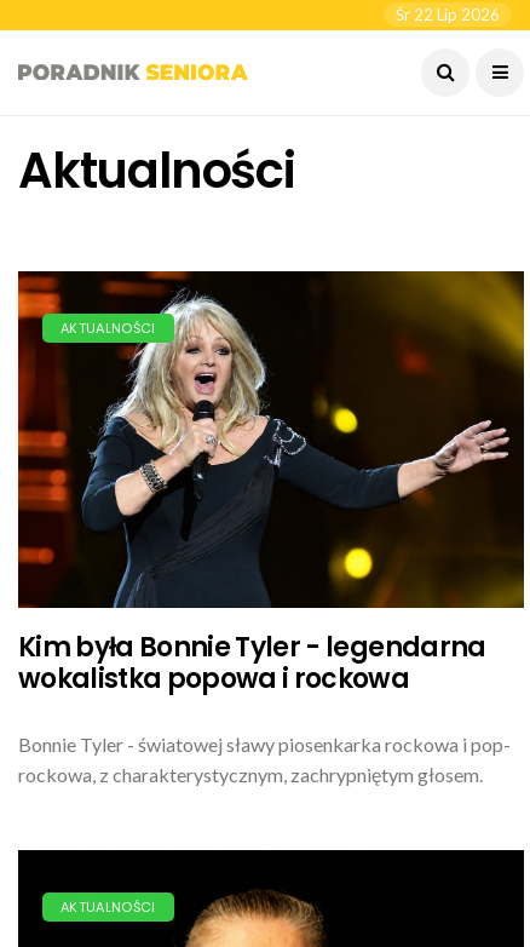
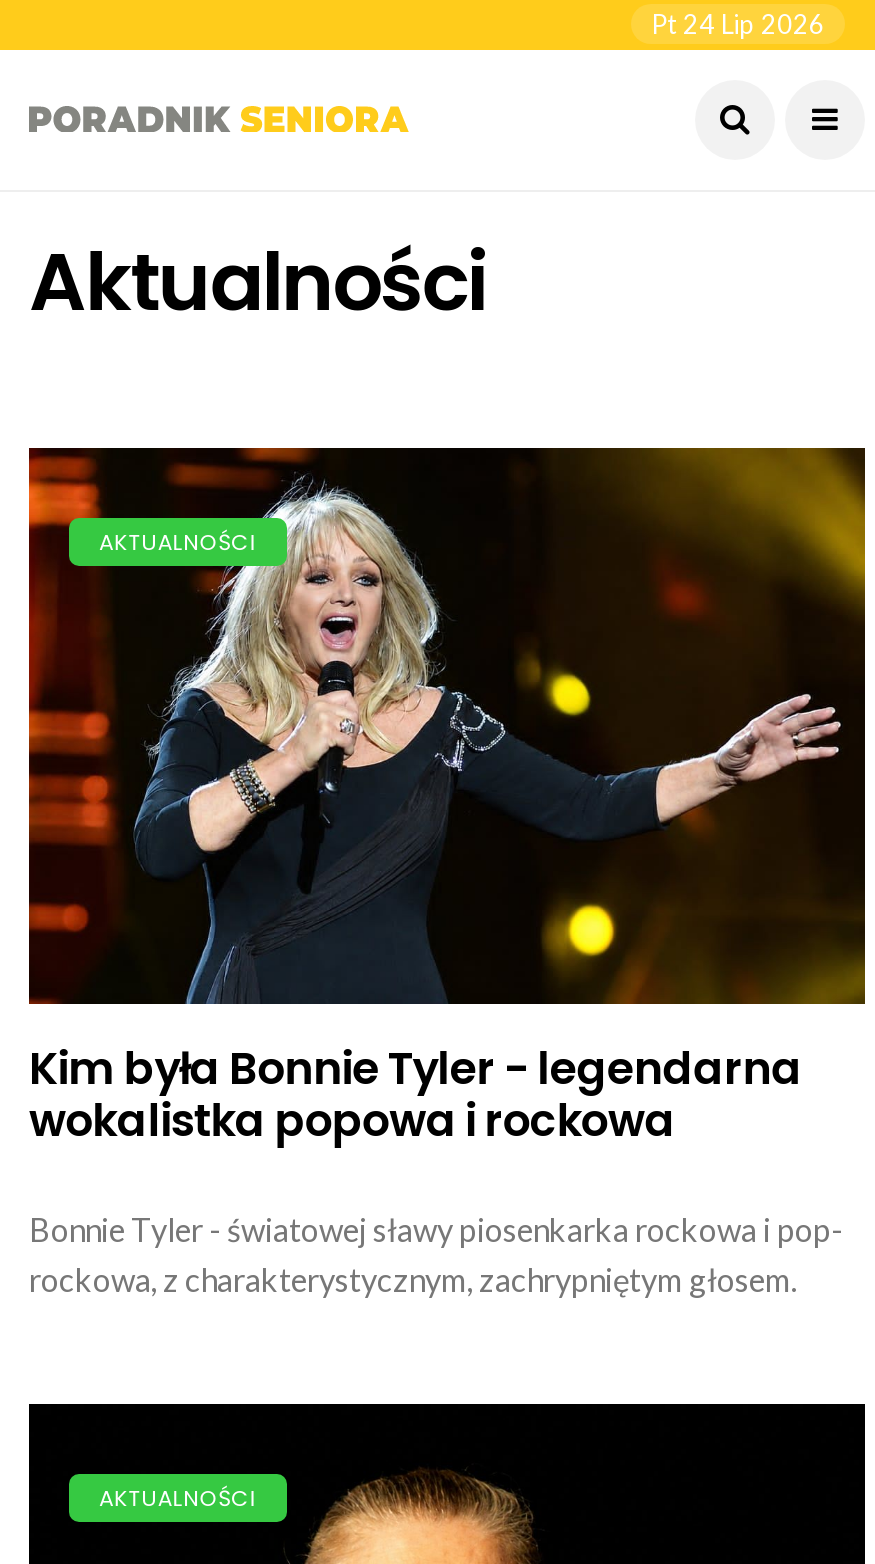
[396,5,500,24] Śr 22 Lip 2026 -> [651,8,825,40] Pt 24 Lip 2026

